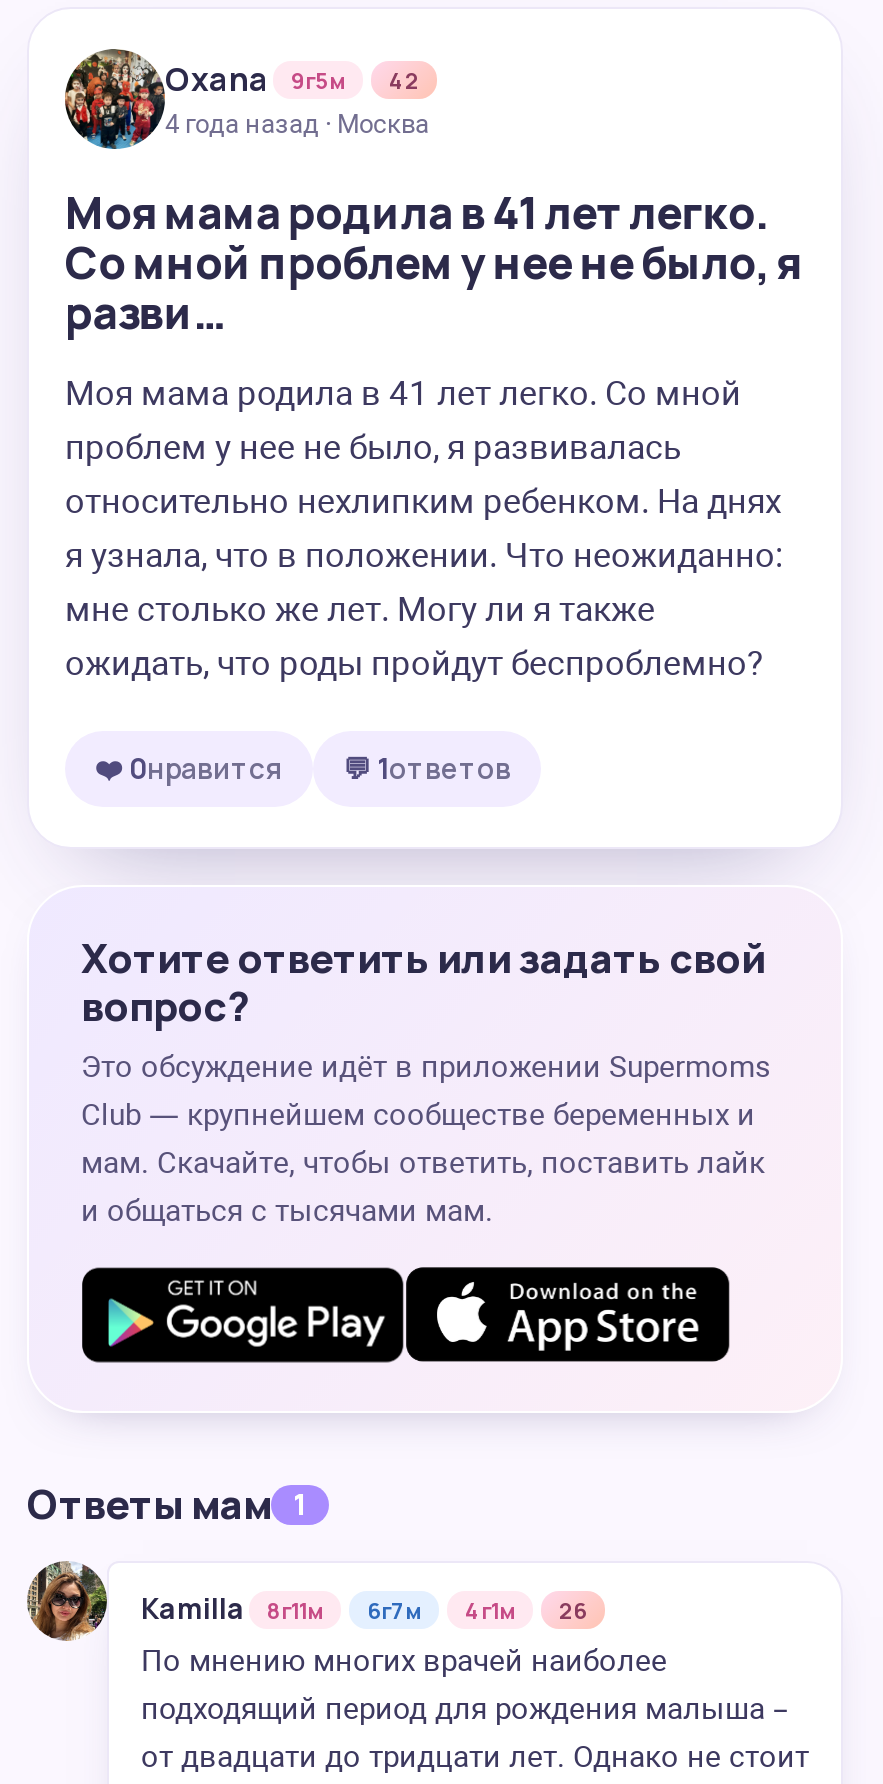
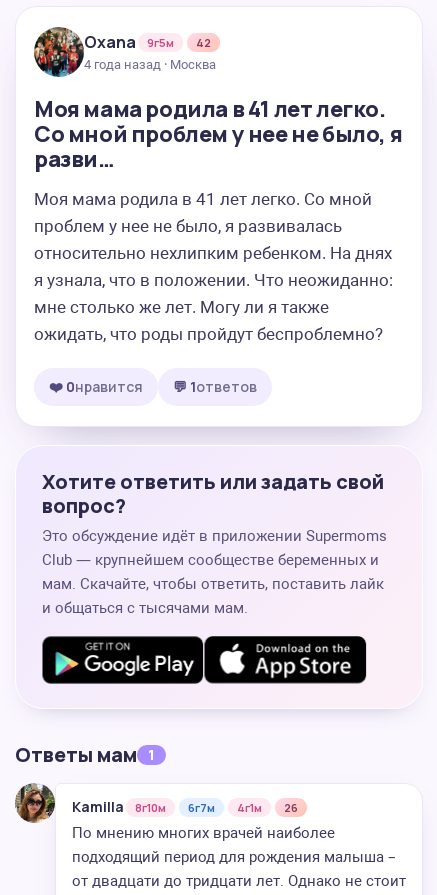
[141,1589,587,1627] Kamilla 8г11м 6г7м 4г1м 26 -> [72,797,298,816] Kamilla 8г10м 6г7м 4г1м 26

